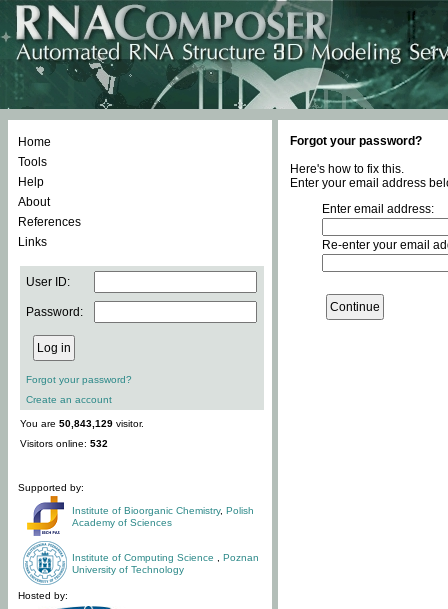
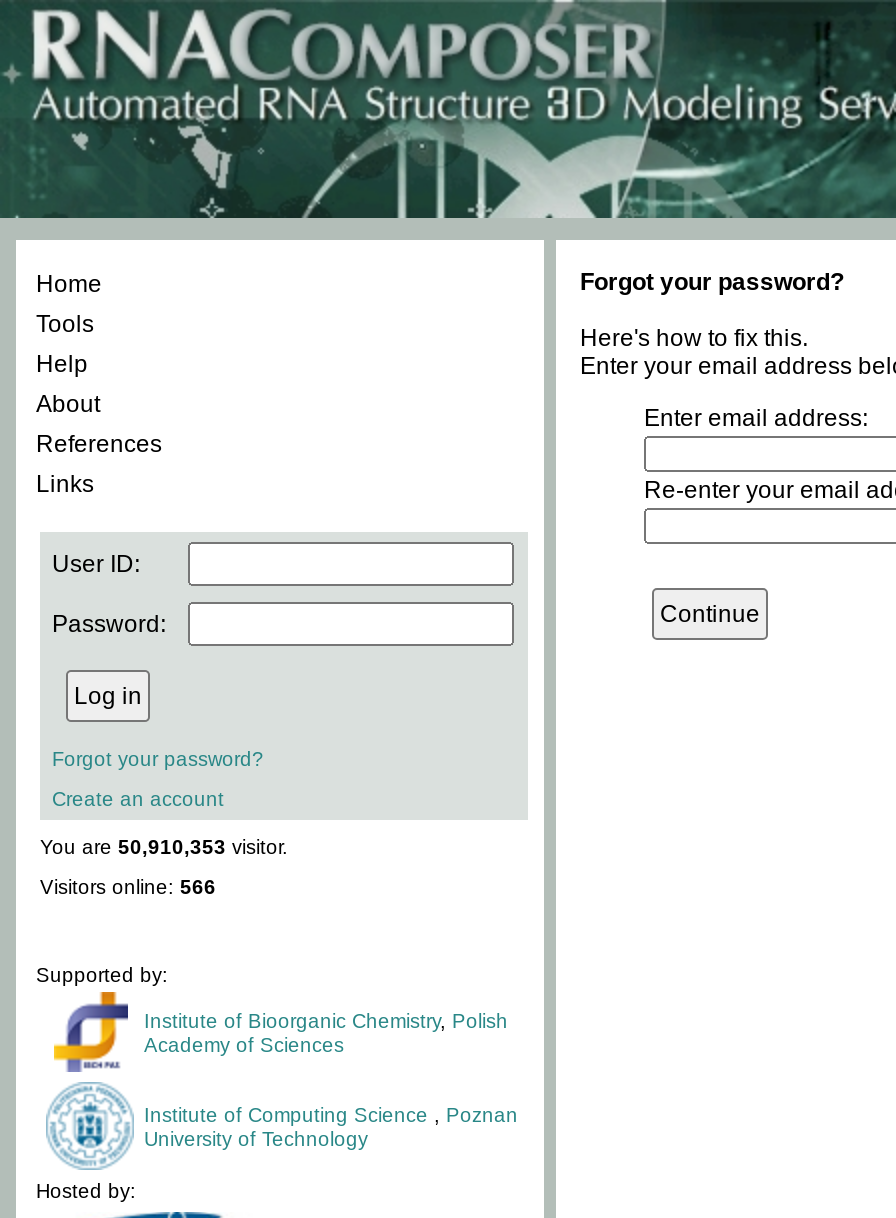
[20,418,144,429] You are 50,843,129 visitor. -> [40,836,288,858] You are 50,910,353 visitor.
[20,438,108,449] Visitors online: 532 -> [40,876,216,898] Visitors online: 566

